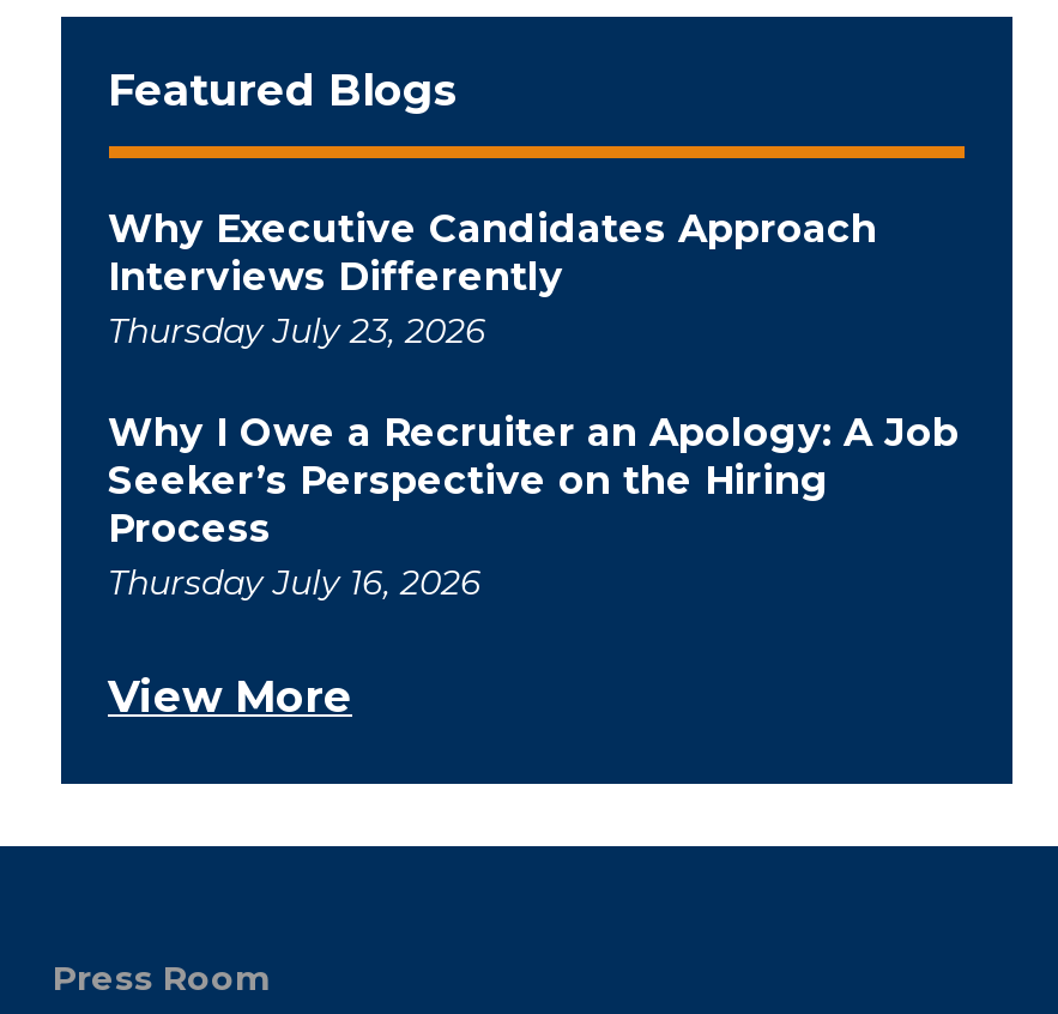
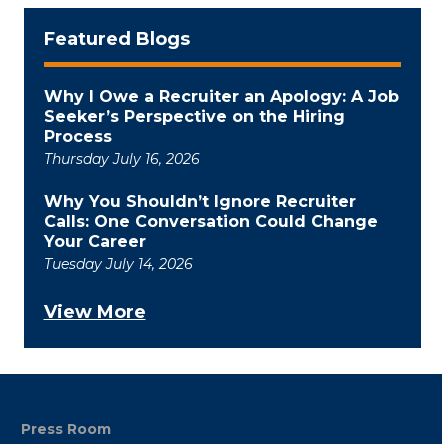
[108,206,877,352] Why Executive Candidates Approach | Interviews Differently | Thursday July 23, 2026 -> none
moved [108,410,959,604] -> [43,87,398,168]: Why I Owe a Recruiter an Apology: A Job | Seeker’s Perspective on the Hiring | Process | Thursday July 16, 2026
none -> [43,192,377,273] Why You Shouldn’t Ignore Recruiter | Calls: One Conversation Could Change | Your Career | Tuesday July 14, 2026

